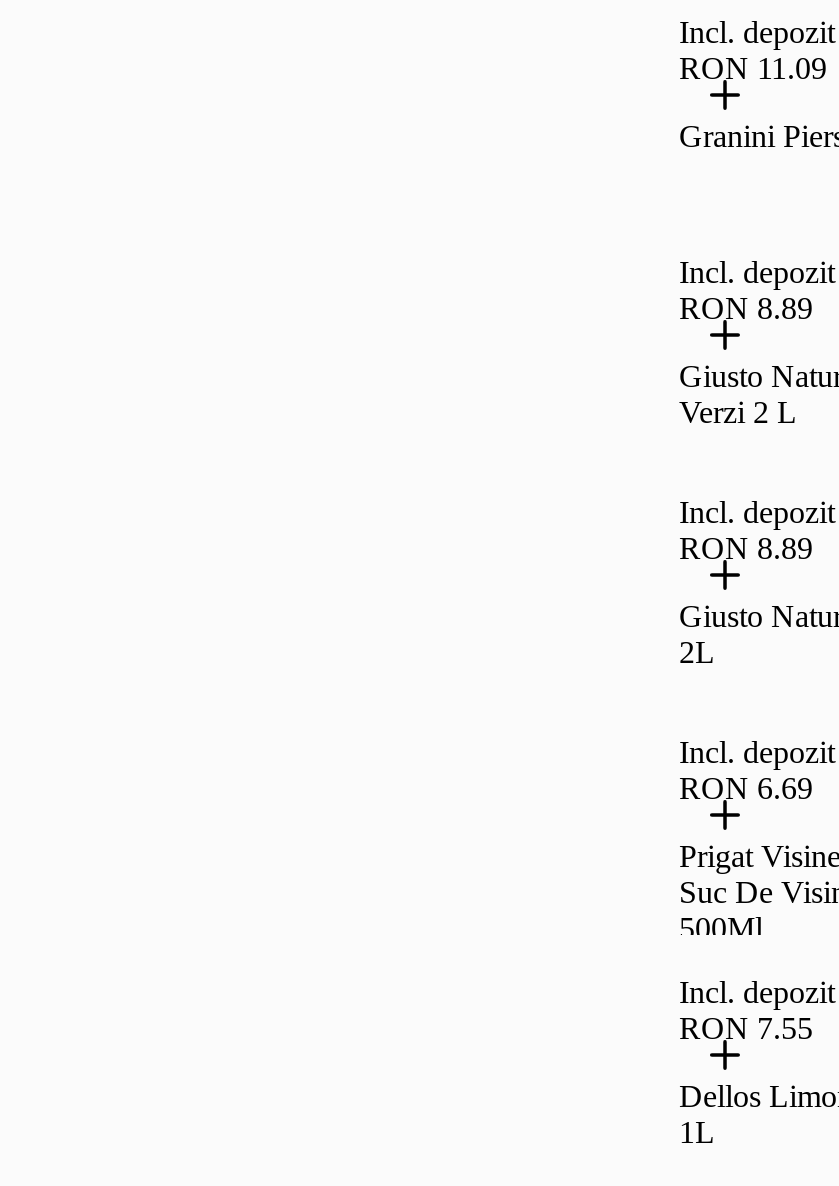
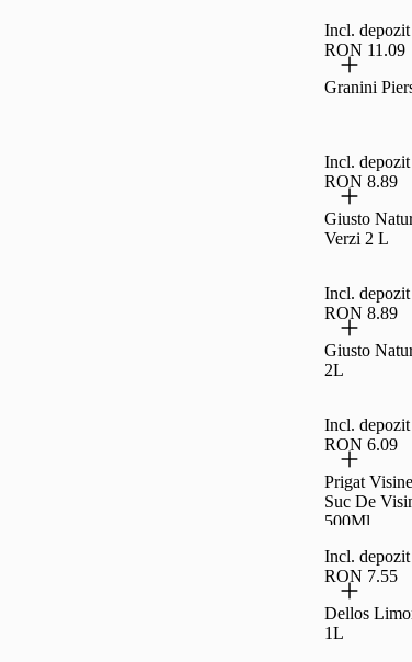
[679,771,813,805] RON 6.69 -> [324,435,398,454] RON 6.09

